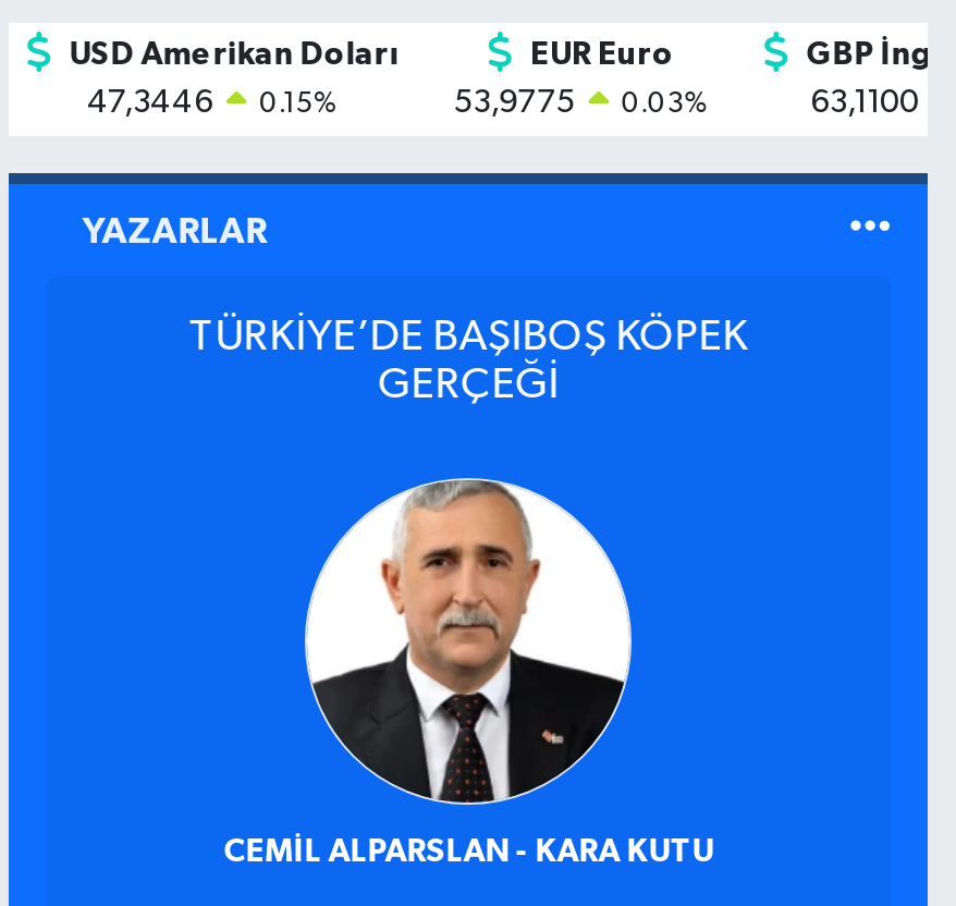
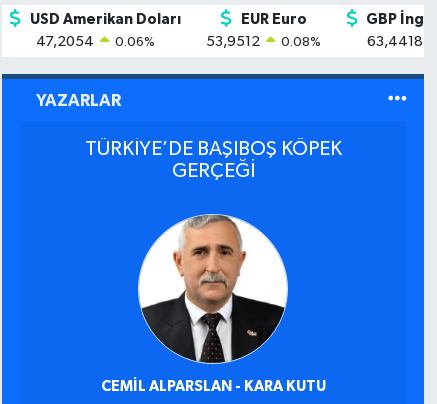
[87,86,213,118] 47,3446 -> [36,34,94,49] 47,2054
[259,90,338,118] 0.15% -> [115,36,155,49] 0.06%
[453,86,575,118] 53,9775 -> [206,34,260,49] 53,9512
[621,90,708,118] 0.03% -> [281,36,321,49] 0.08%
[810,86,919,118] 63,1100 -> [366,34,422,49] 63,4418

